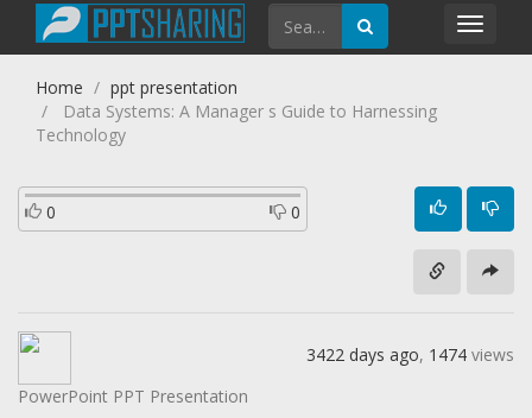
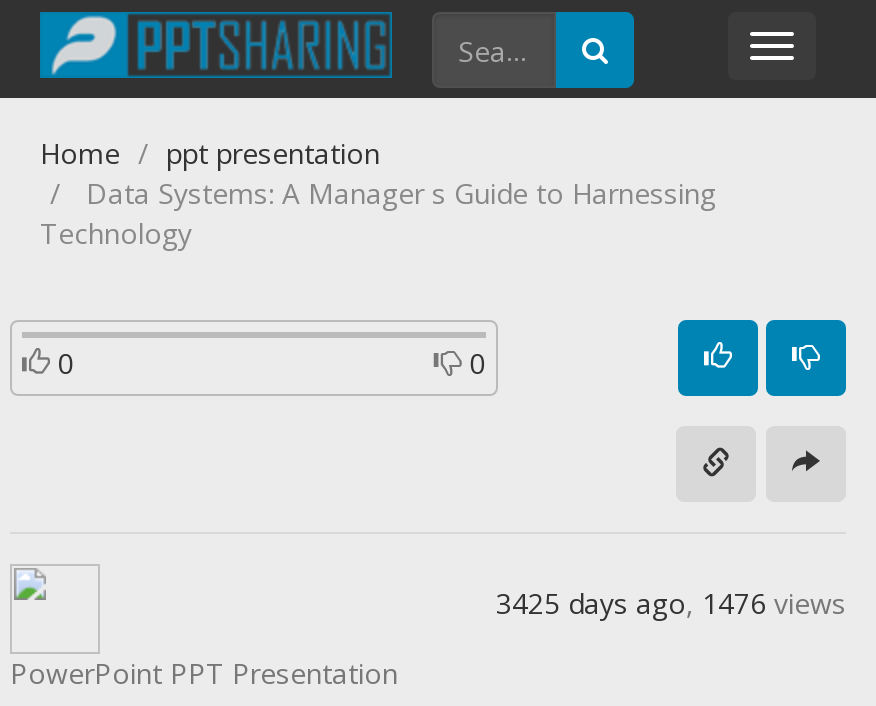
[306,343,514,366] 3422 days ago, 1474 views -> [496,584,846,622] 3425 days ago, 1476 views

